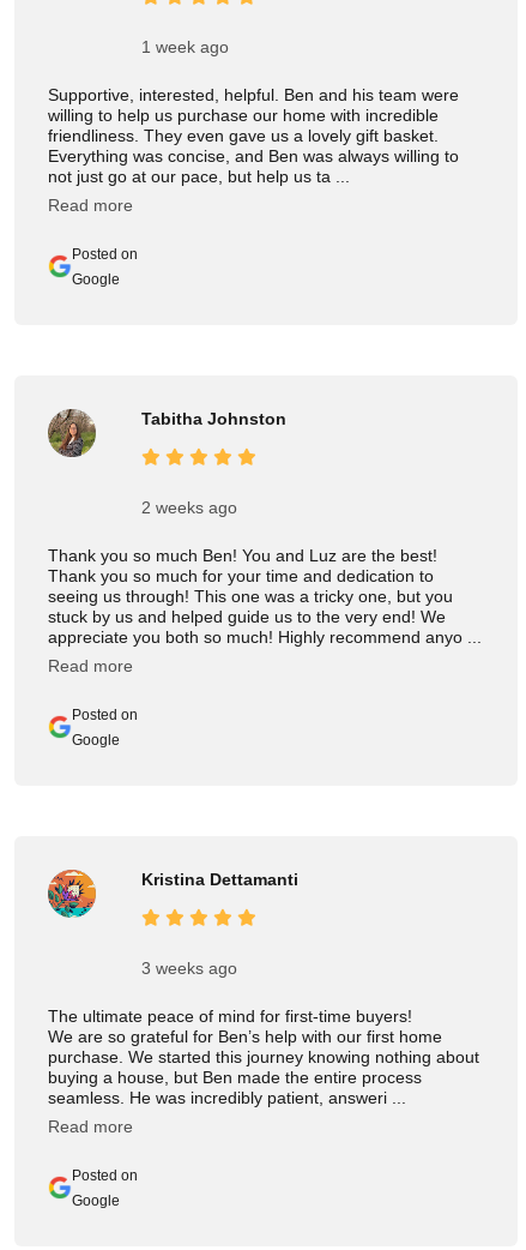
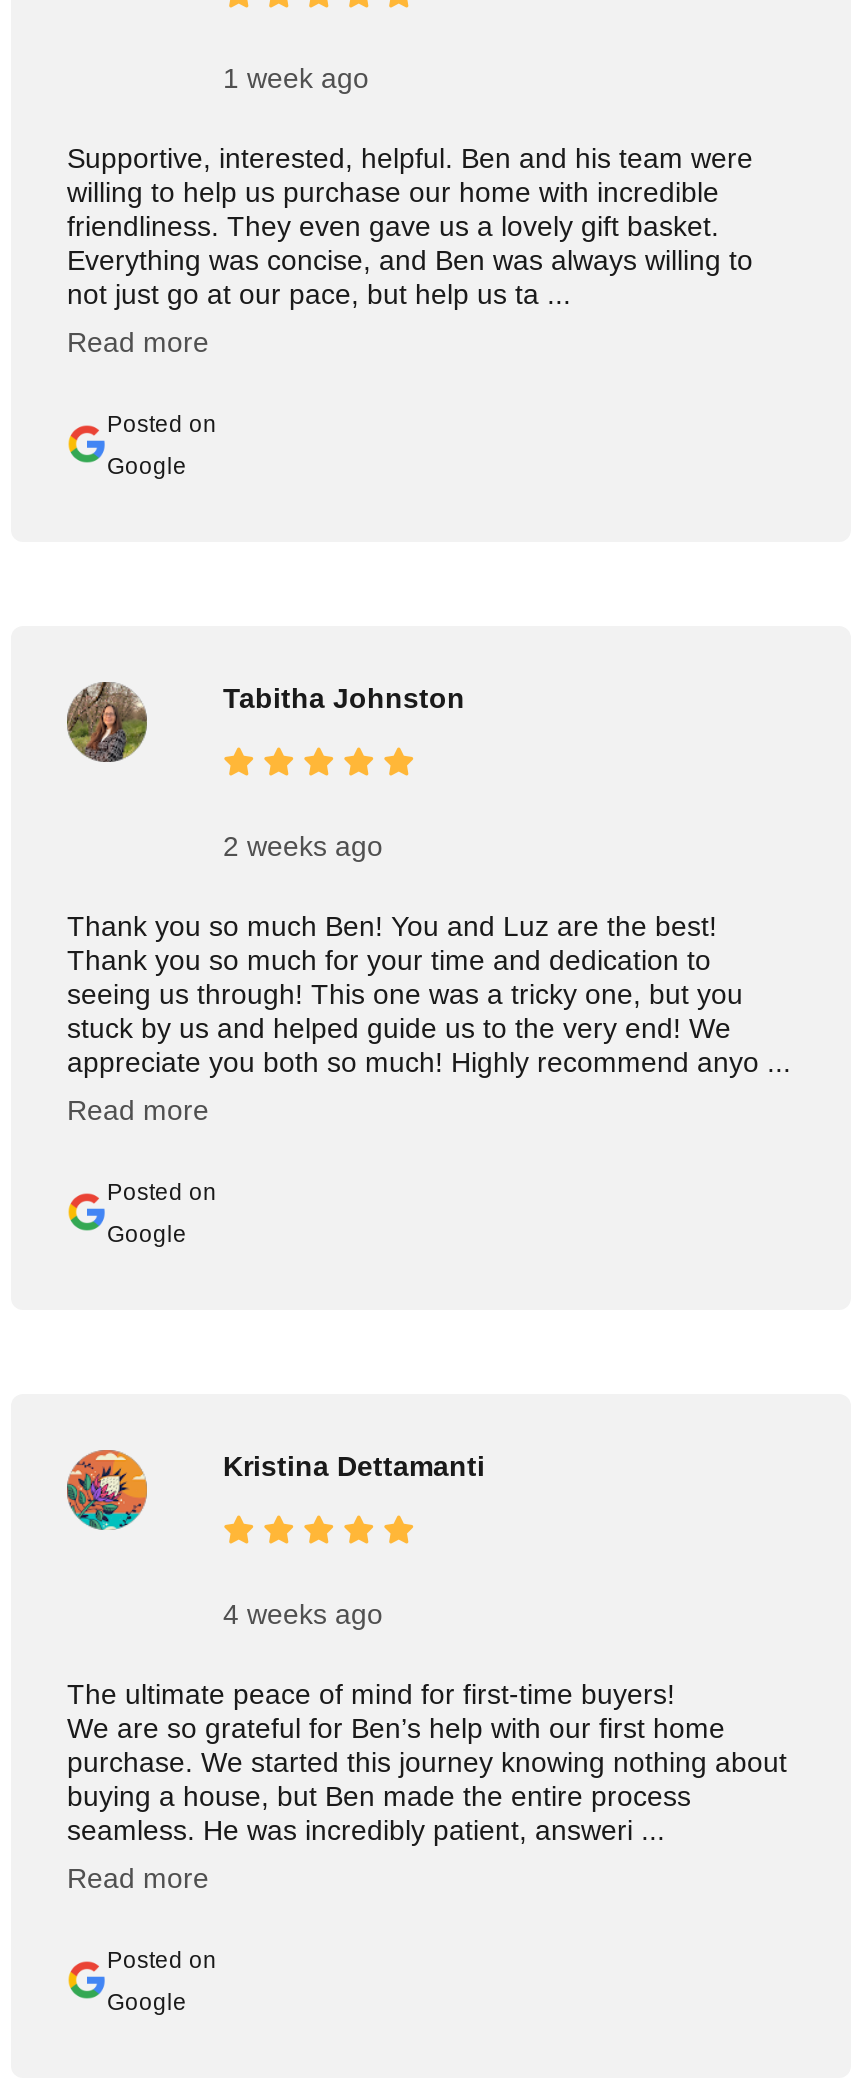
[141,958,237,977] 3 weeks ago -> [223,1598,383,1630] 4 weeks ago

